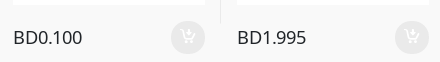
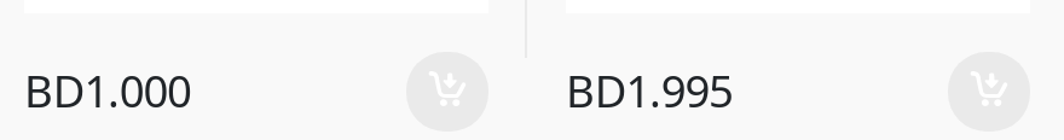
[13,24,82,49] BD0.100 -> [24,60,191,121] BD1.000

